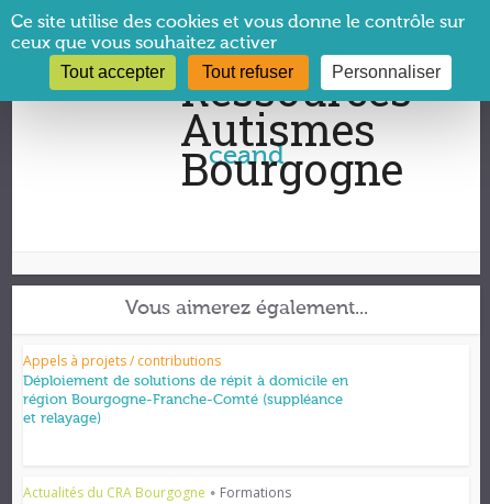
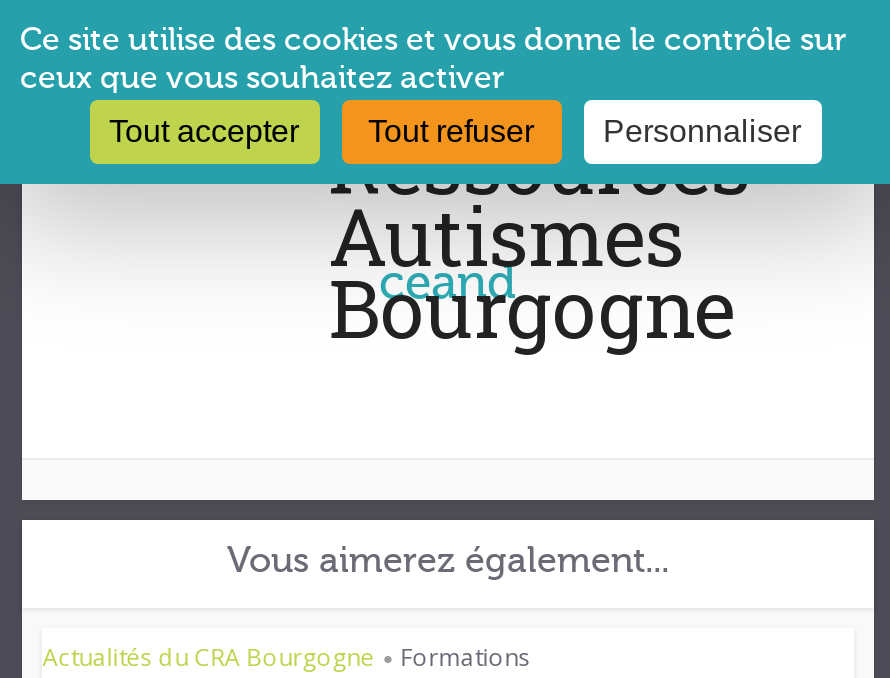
[23,351,348,426] Appels à projets / contributions | Déploiement de solutions de répit à domicile en | région Bourgogne-Franche-Comté (suppléance | et relayage) -> none

